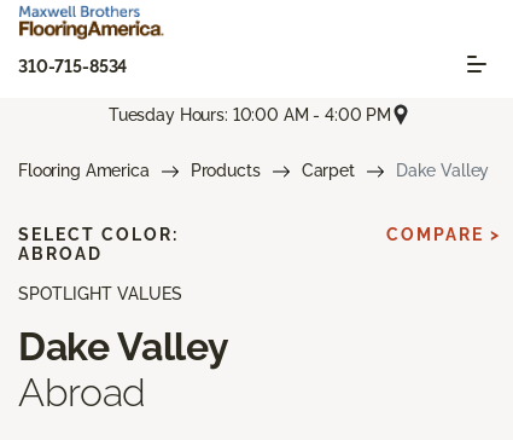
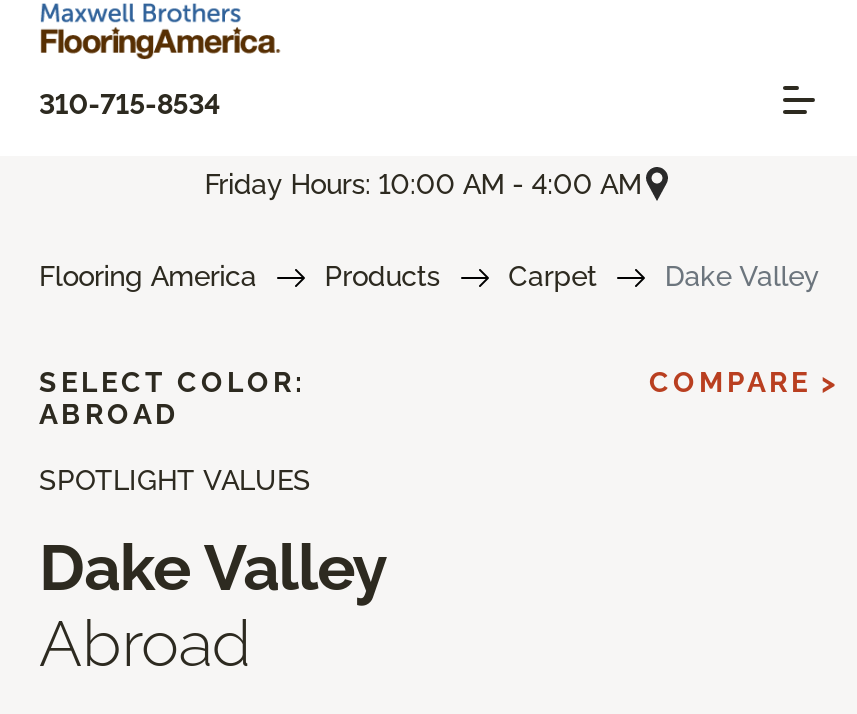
[108,105,391,124] Tuesday Hours: 10:00 AM - 4:00 PM -> [204,167,642,199] Friday Hours: 10:00 AM - 4:00 AM

